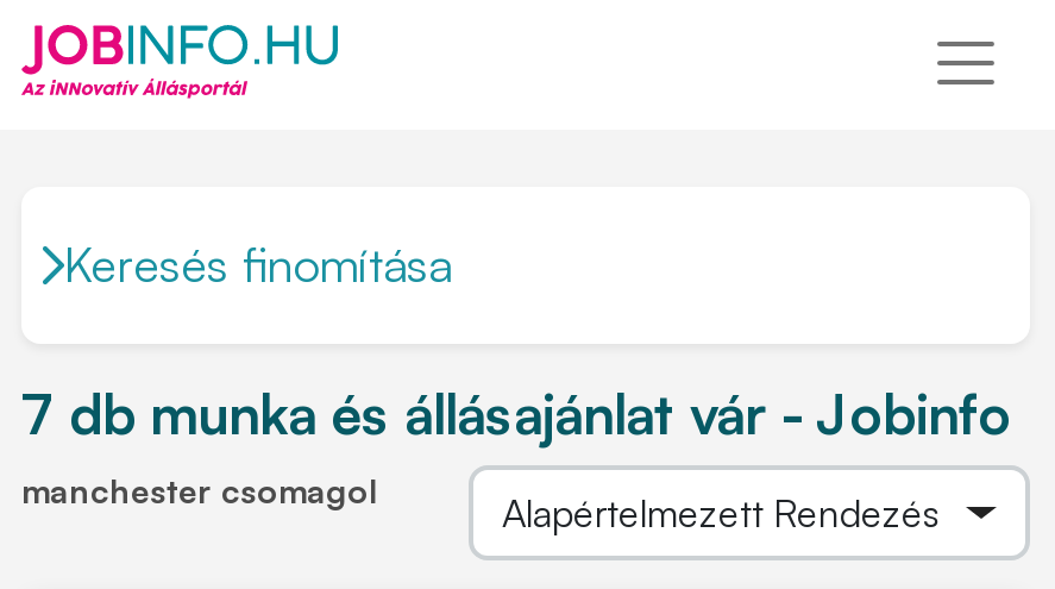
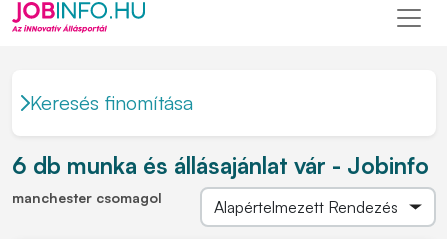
[21,380,1011,449] 7 db munka és állásajánlat vár - Jobinfo -> [12,151,429,180] 6 db munka és állásajánlat vár - Jobinfo

